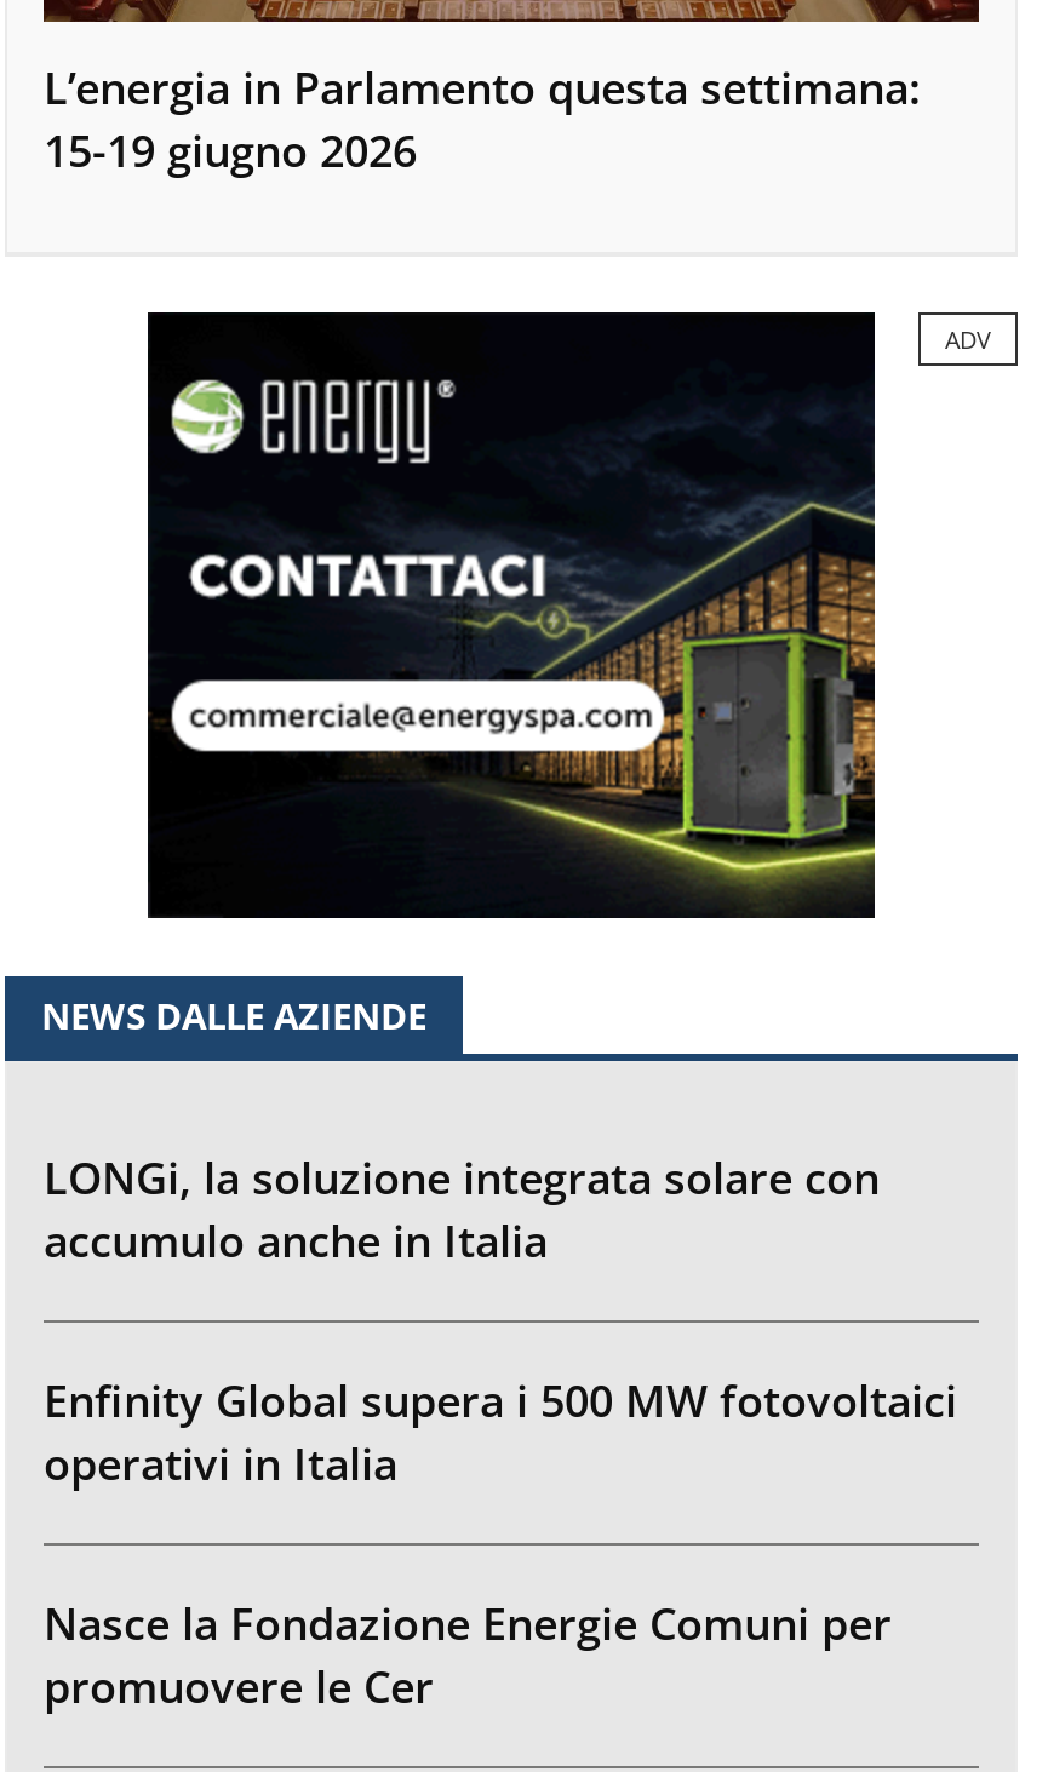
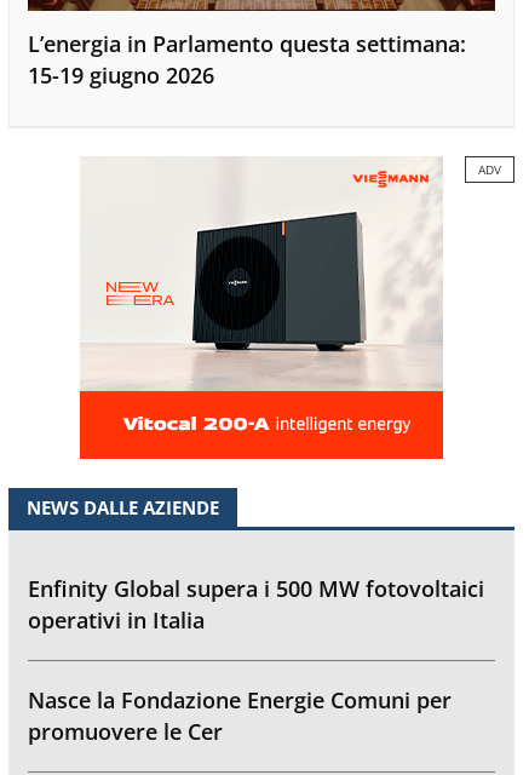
[145,310,877,921] [image] -> [79,156,444,460] [image]
[44,1149,880,1270] LONGi, la soluzione integrata solare con | accumulo anche in Italia -> none

